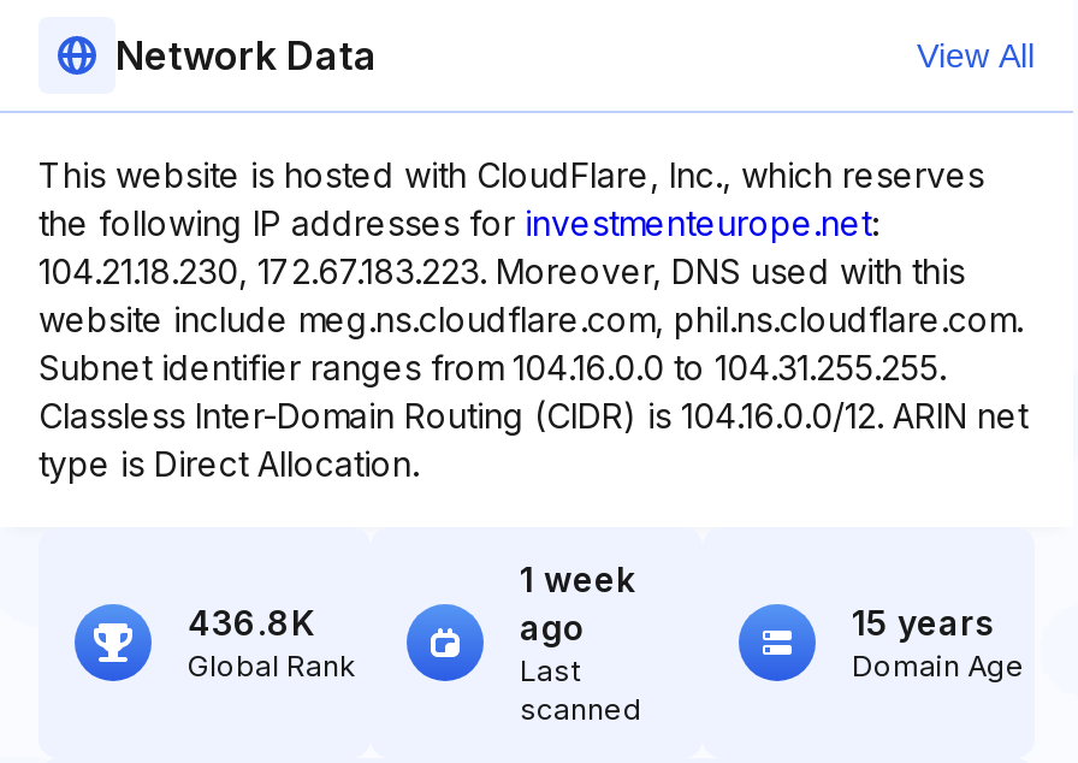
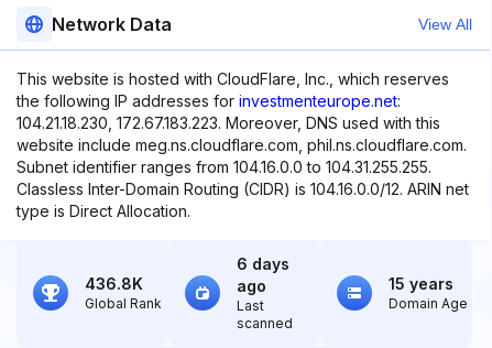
[520,558,635,599] 1 week -> [237,254,289,273] 6 days

